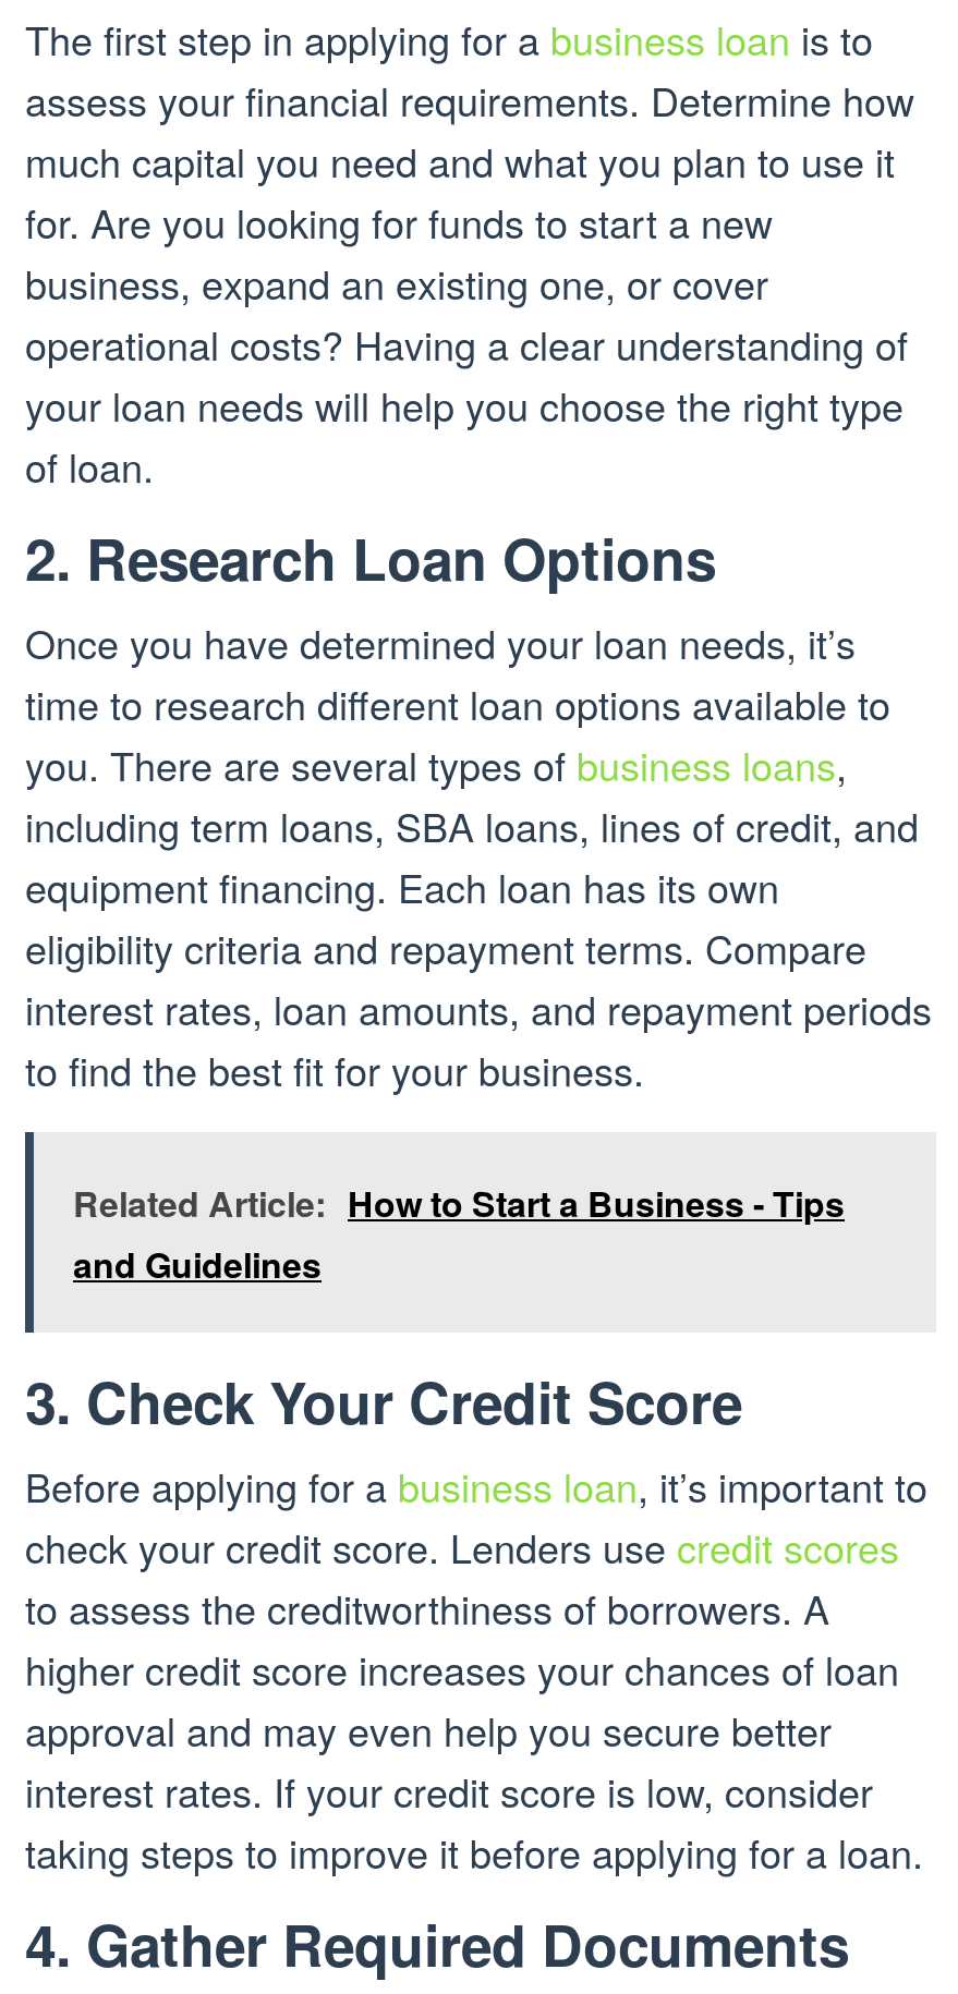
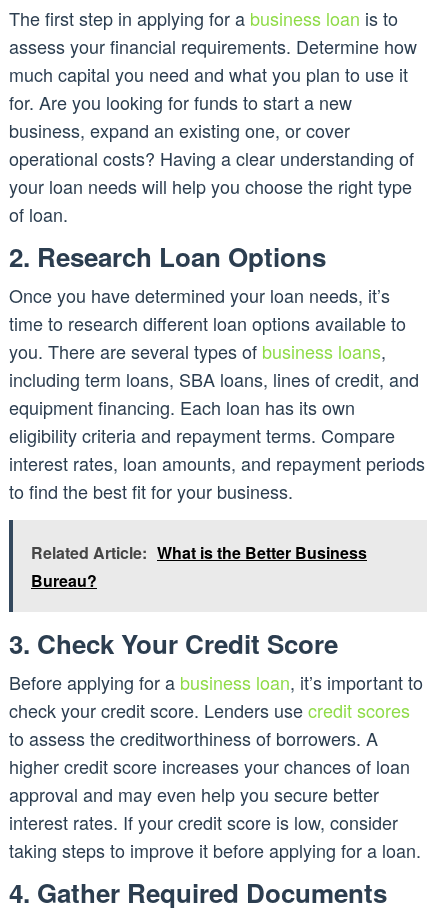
[73,1178,845,1289] Related Article: How to Start a Business - Tips | and Guidelines -> [31,541,367,592] Related Article: What is the Better Business | Bureau?

